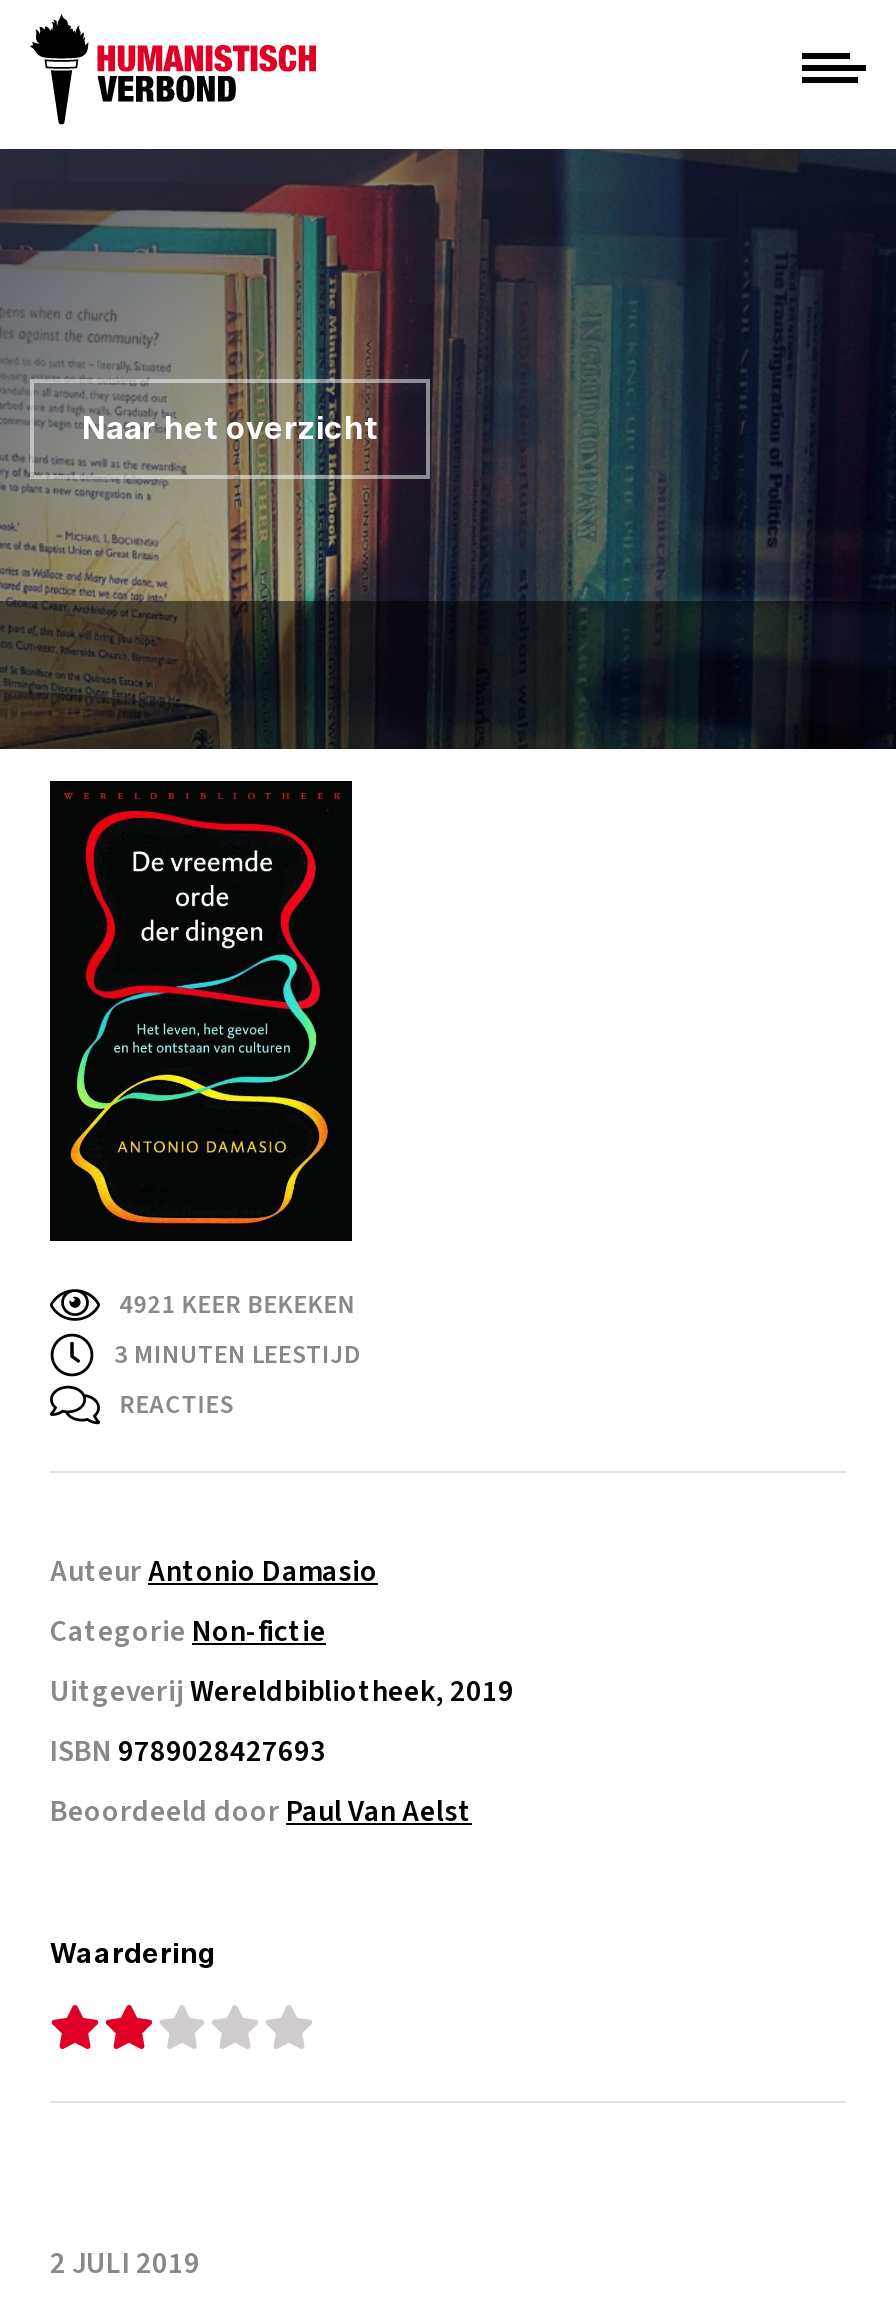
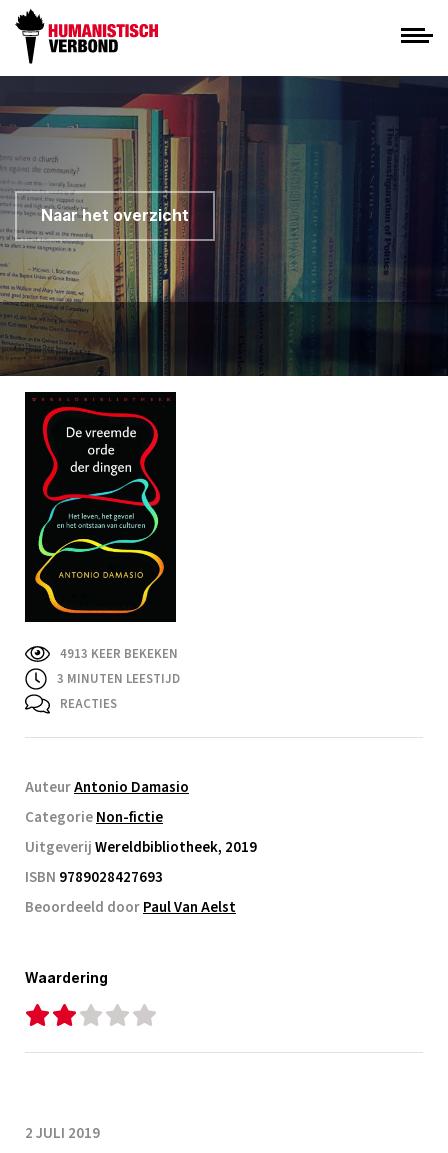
[120,1287,356,1323] 4921 KEER BEKEKEN -> [60,645,178,663] 4913 KEER BEKEKEN

